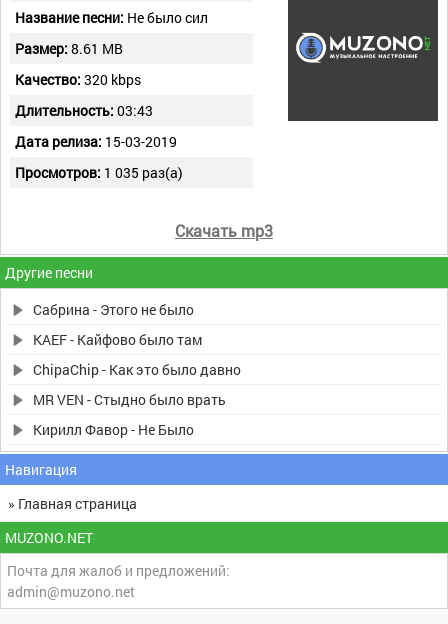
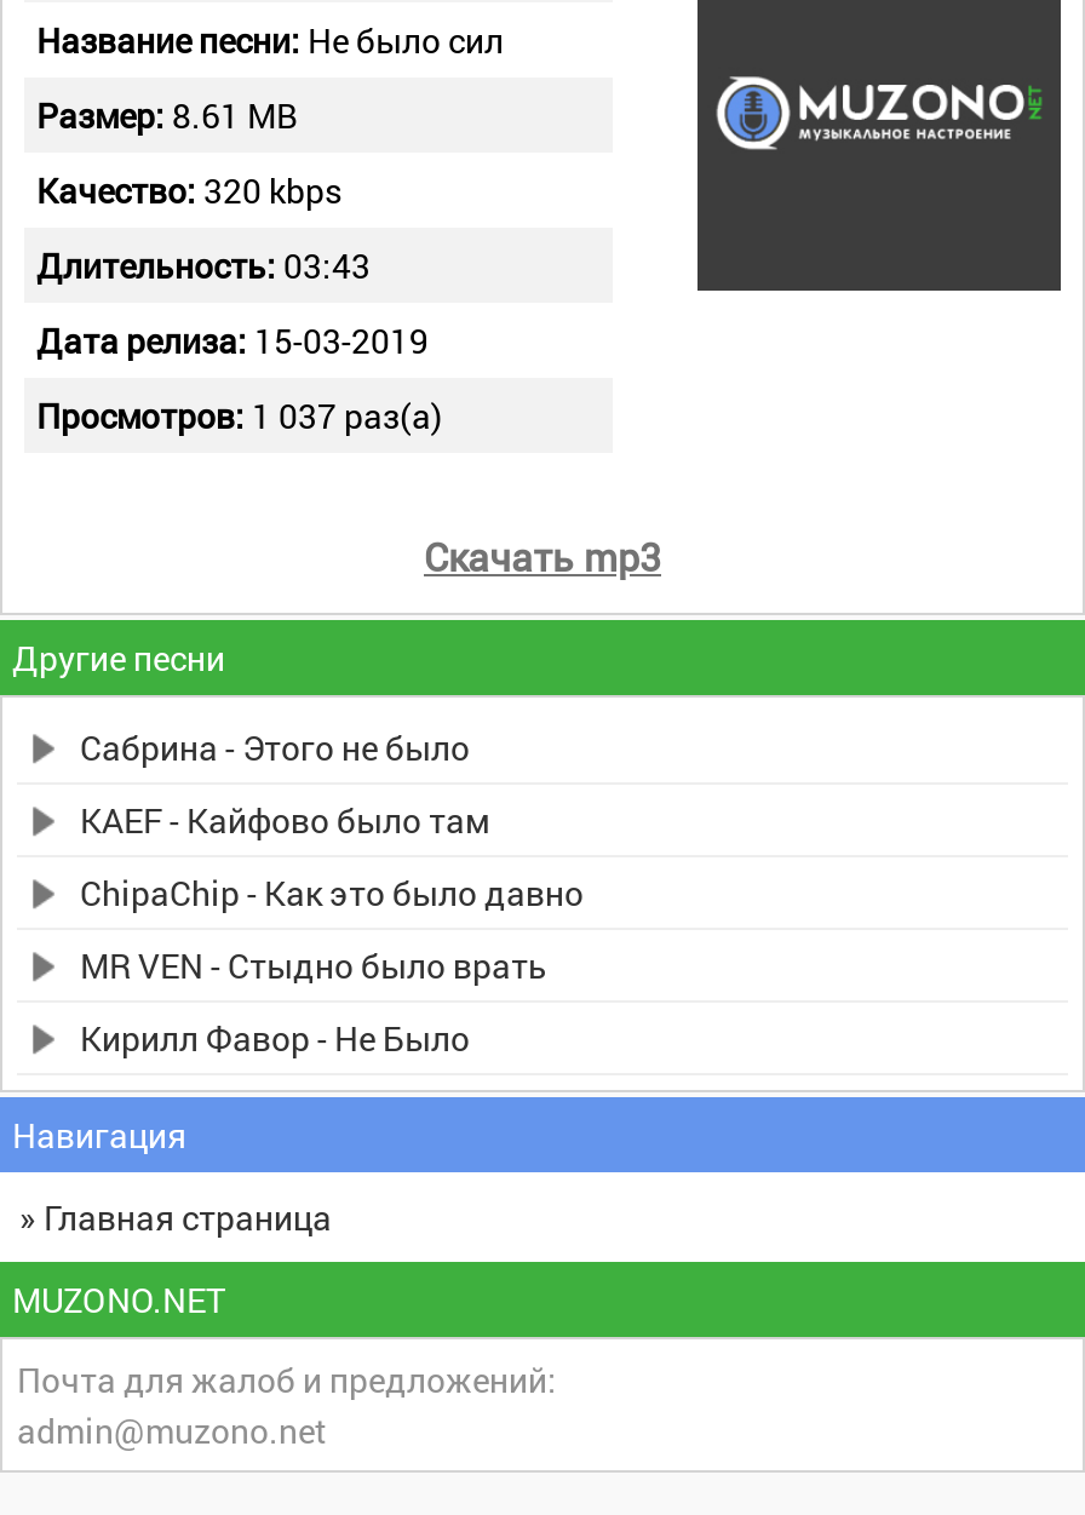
[15,163,183,182] Просмотров: 1 035 раз(а) -> [36,392,443,438] Просмотров: 1 037 раз(а)

